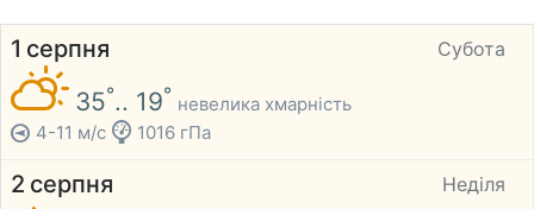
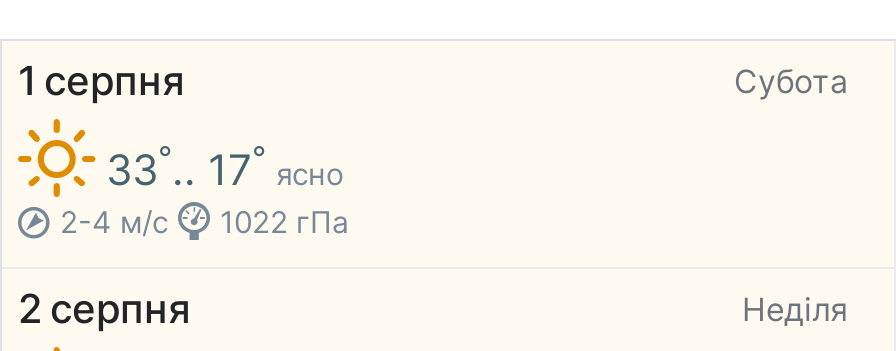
[10,66,352,144] [image] | 35°.. 19 ° невелика хмарність | 4-11 м/с | 1016 гПа -> [18,111,348,241] [image] | 33°.. 17 ° ясно | 2-4 м/с | 1022 гПа

